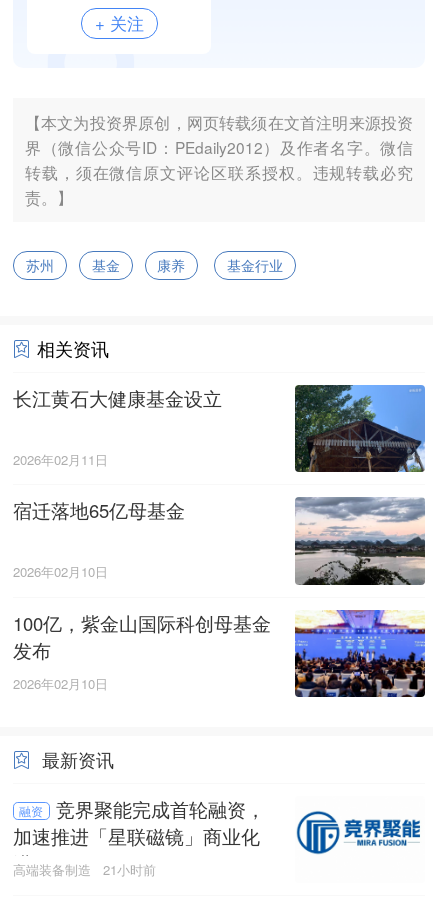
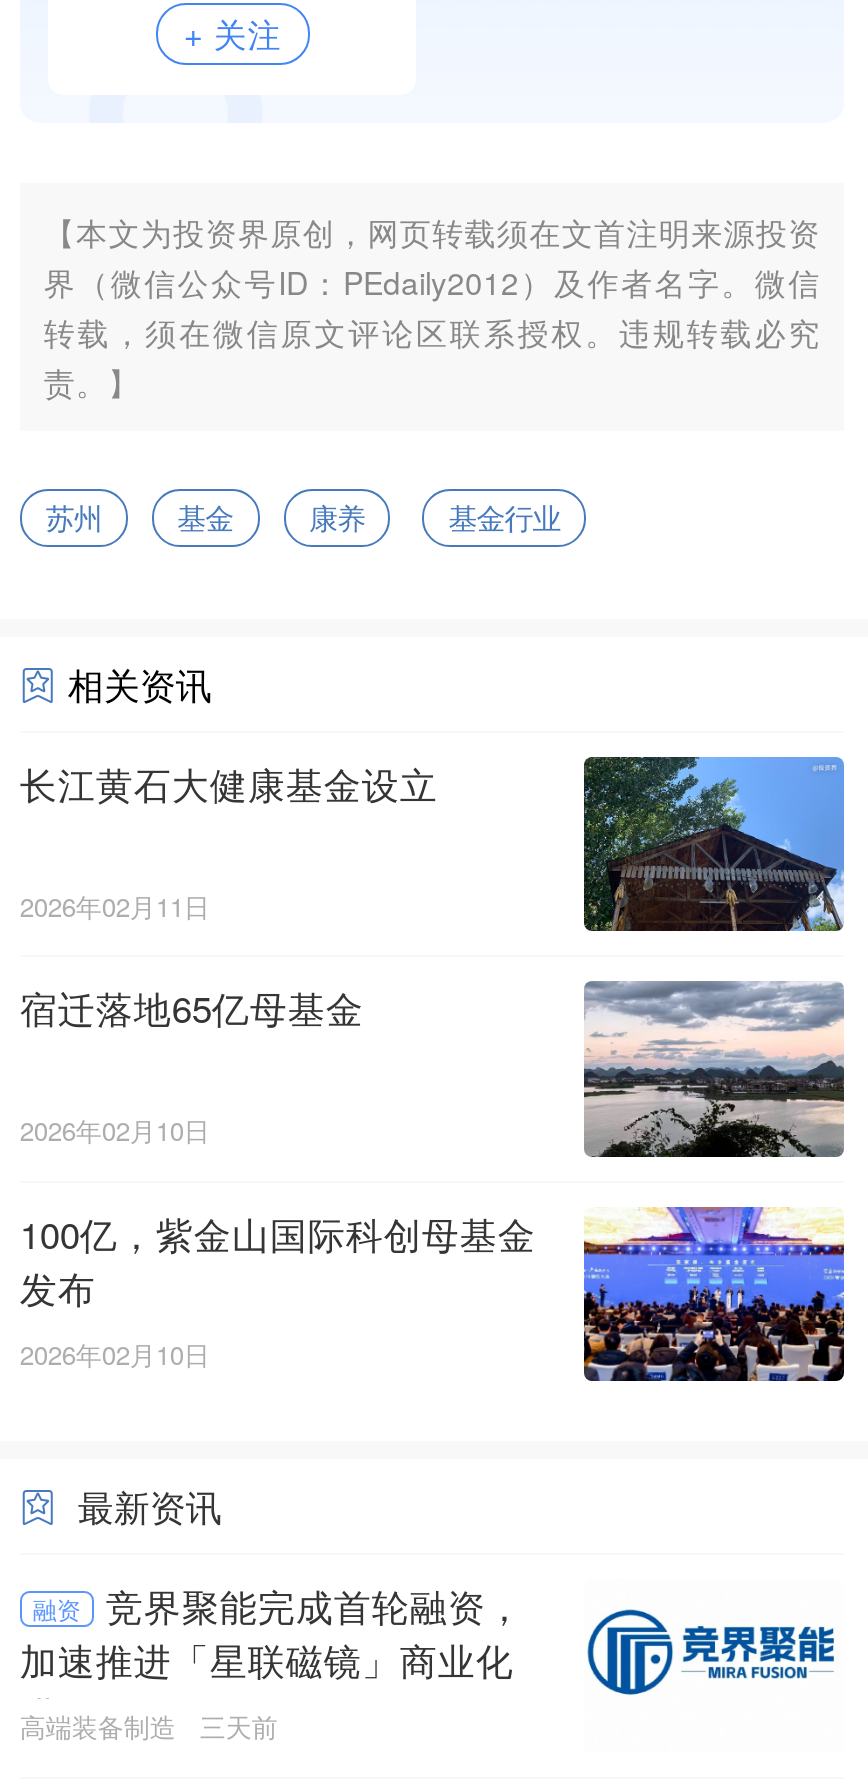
[103,860,156,879] 21小时前 -> [200,1708,278,1746] 三天前

